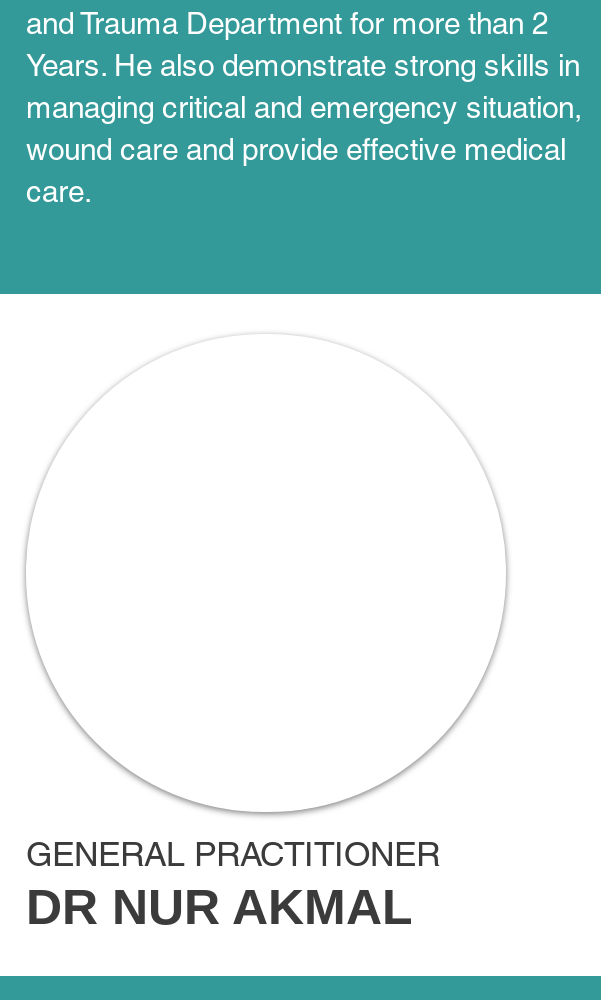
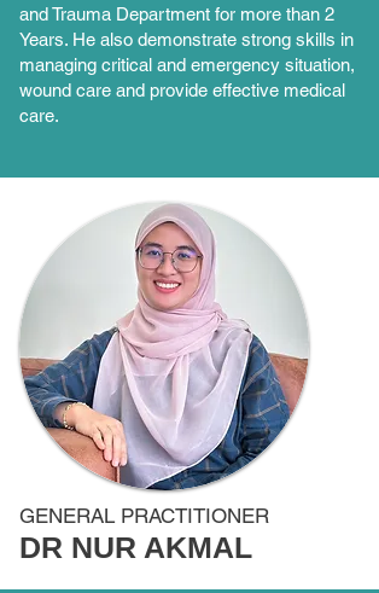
none -> [19,203,309,492] [image]

